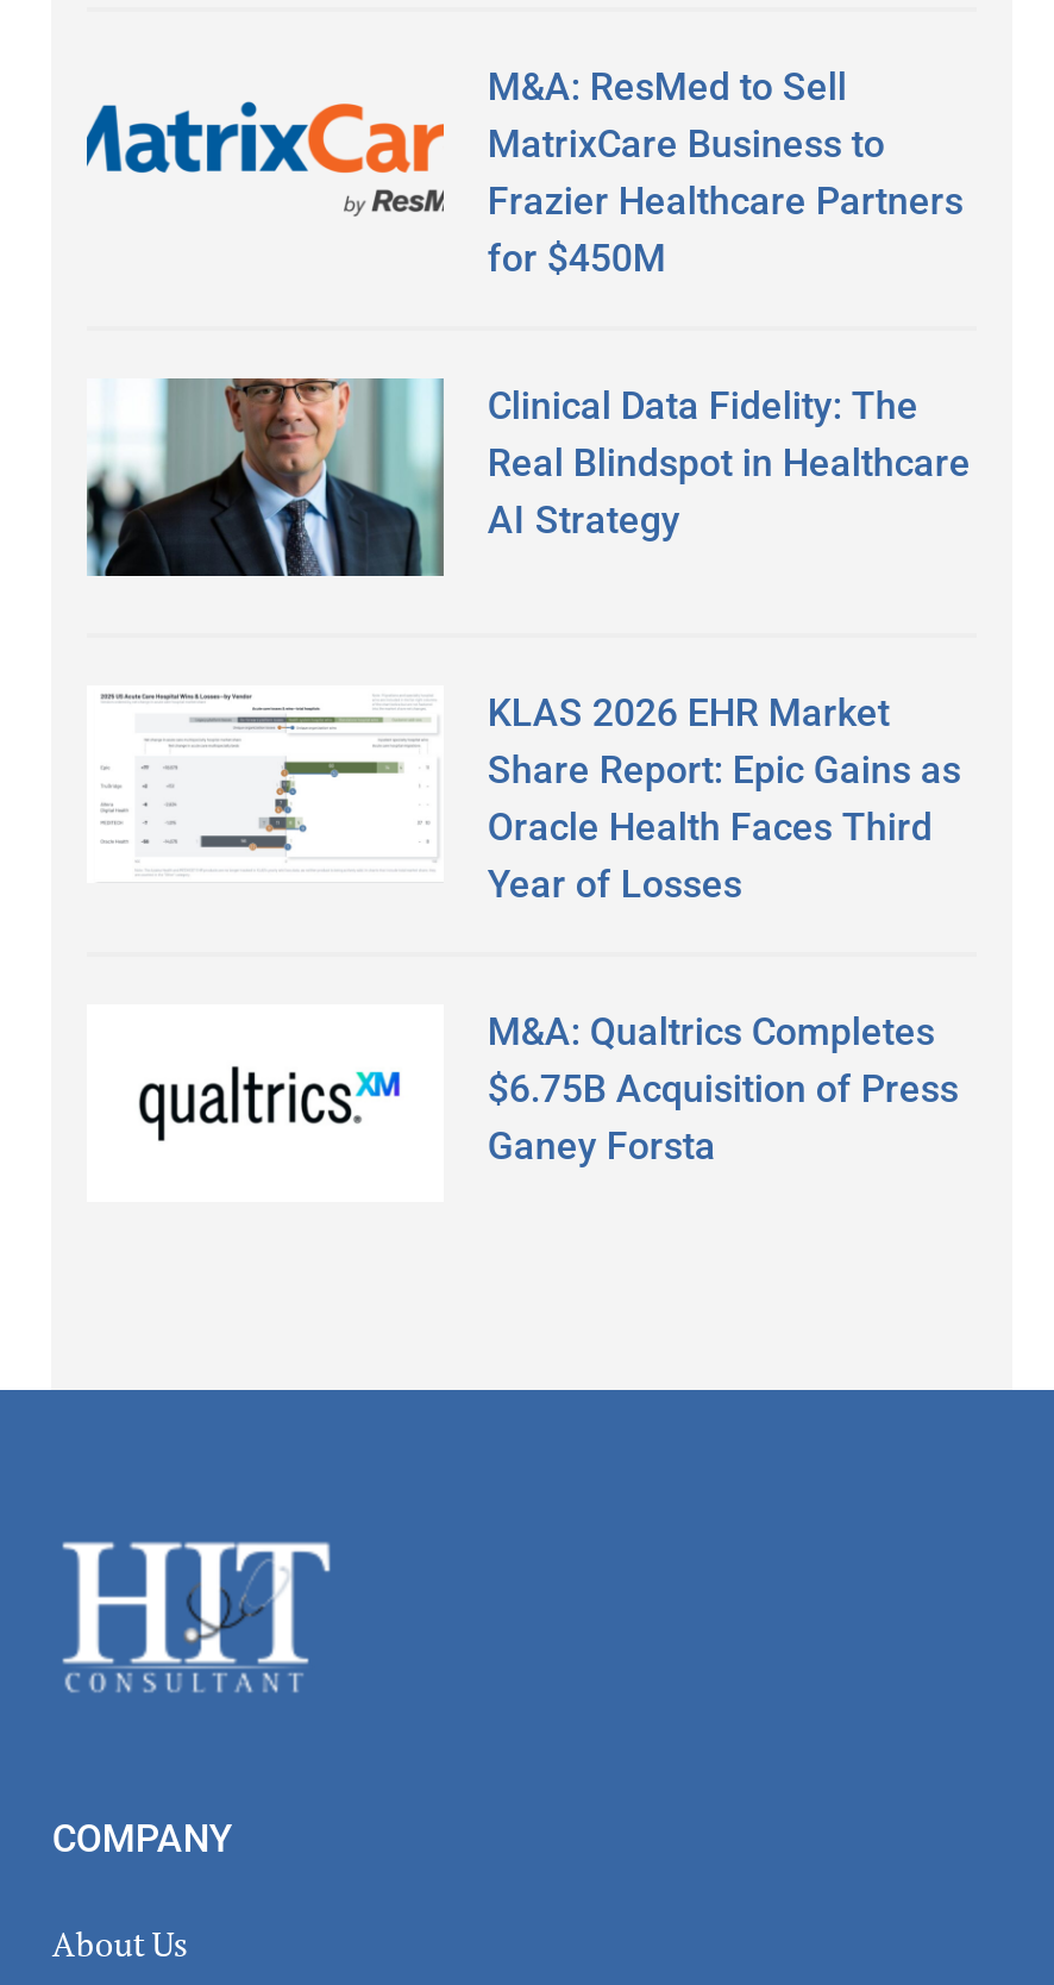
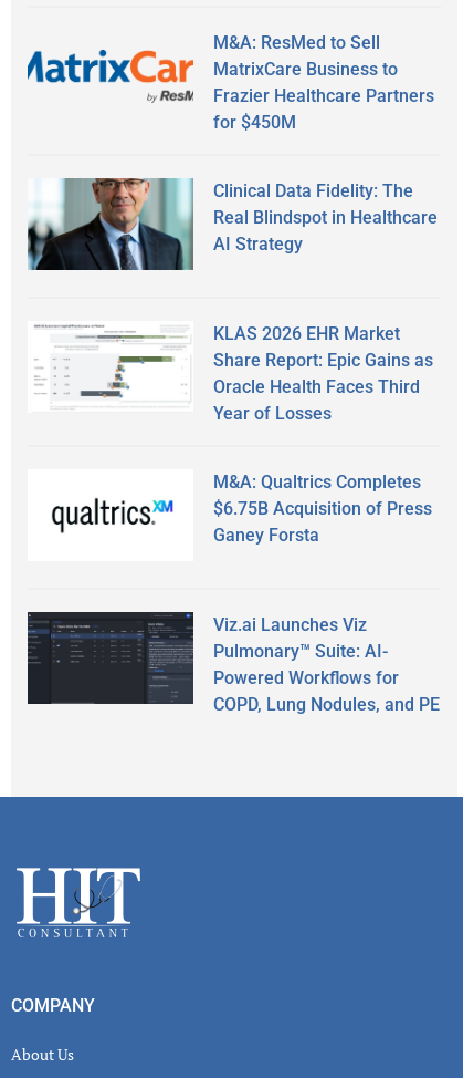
none -> [27,611,440,715] [image] | Viz.ai Launches Viz | Pulmonary™ Suite: AI- | Powered Workflows for | COPD, Lung Nodules, and PE

